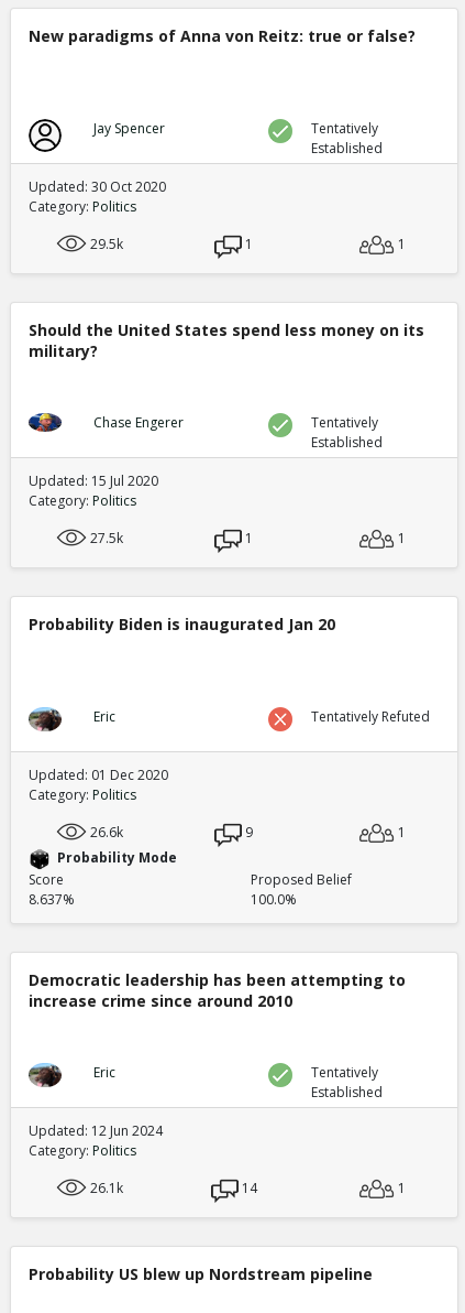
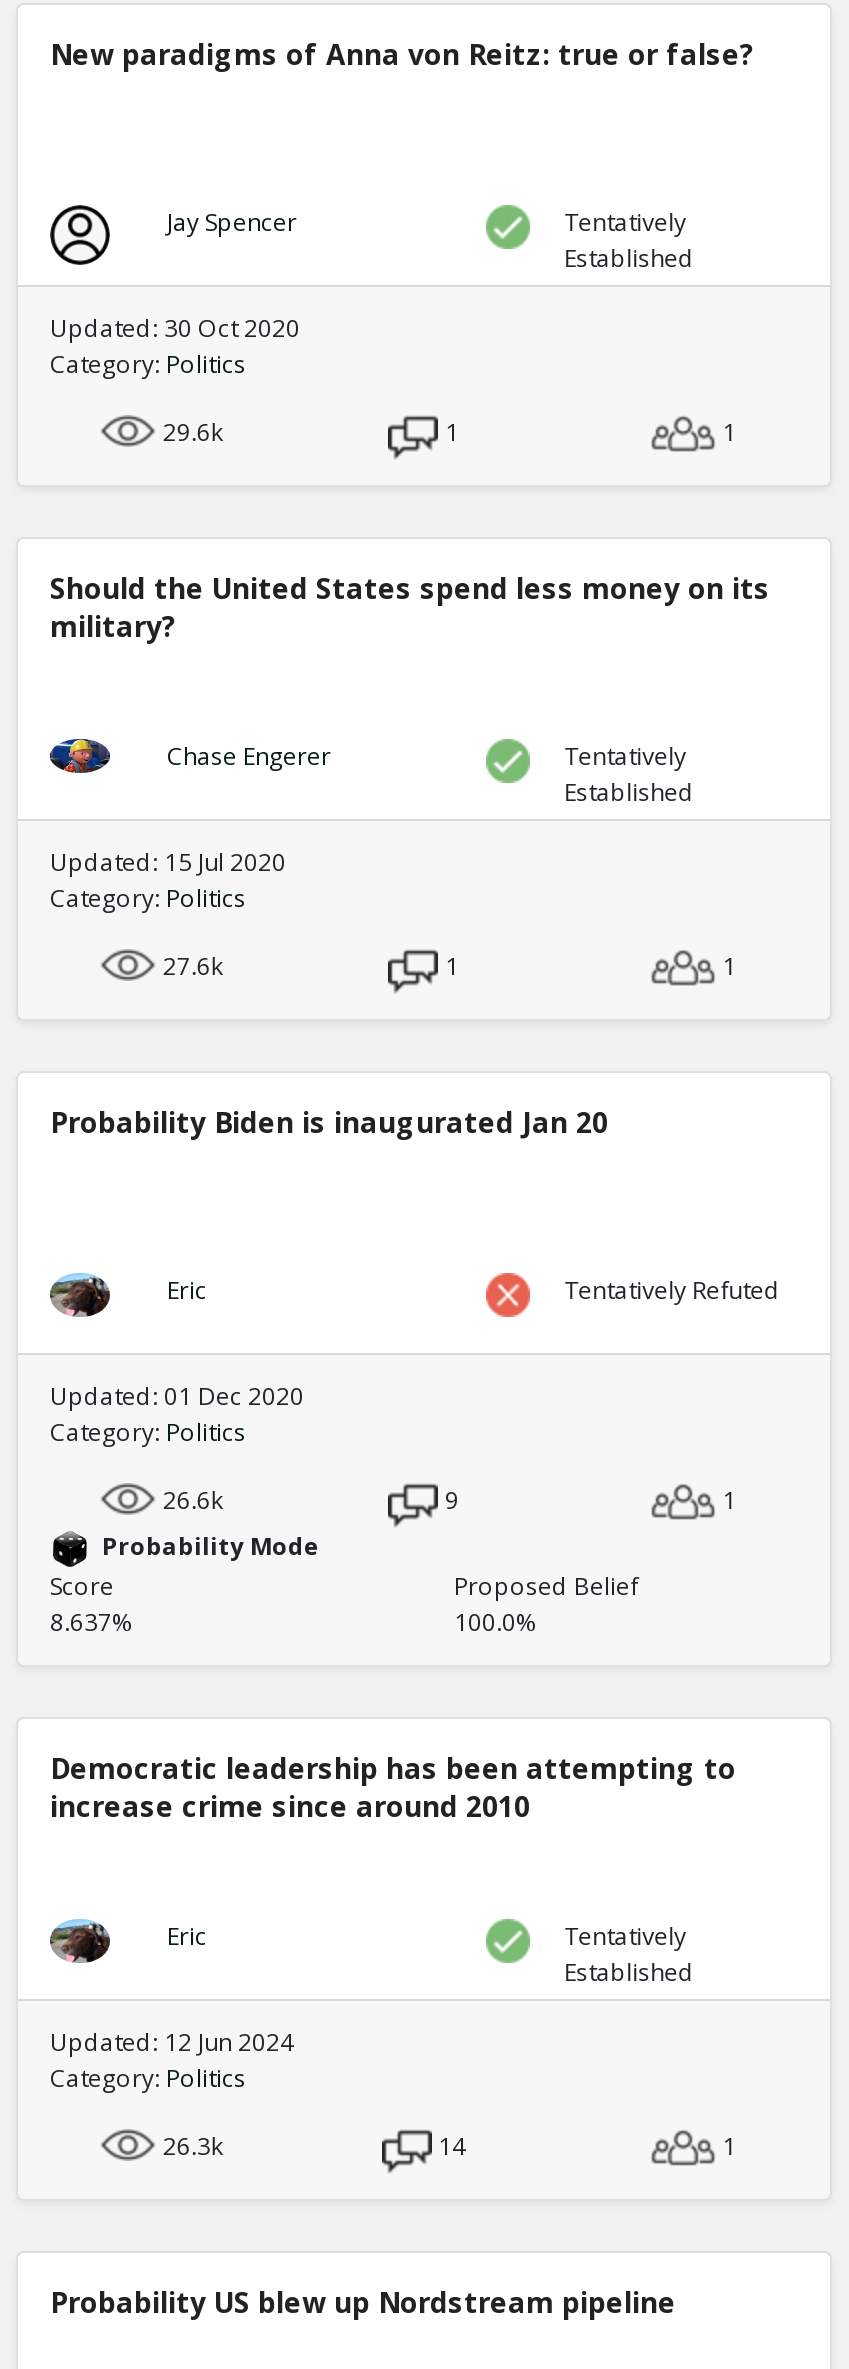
[90,234,123,253] 29.5k -> [163,414,223,448] 29.6k
[90,528,123,547] 27.5k -> [163,948,223,982] 27.6k
[90,1178,123,1197] 26.1k -> [163,2128,223,2162] 26.3k

